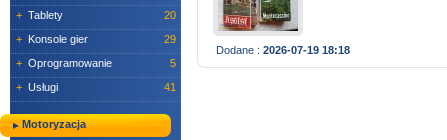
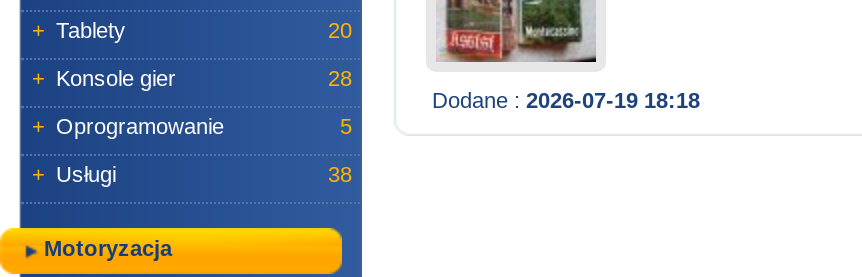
[164,33,176,45] 29 -> [328,66,352,90] 28
[164,81,176,93] 41 -> [328,162,352,186] 38

